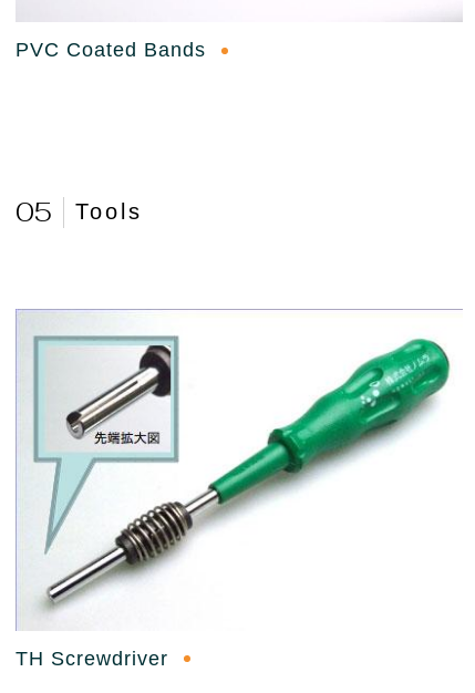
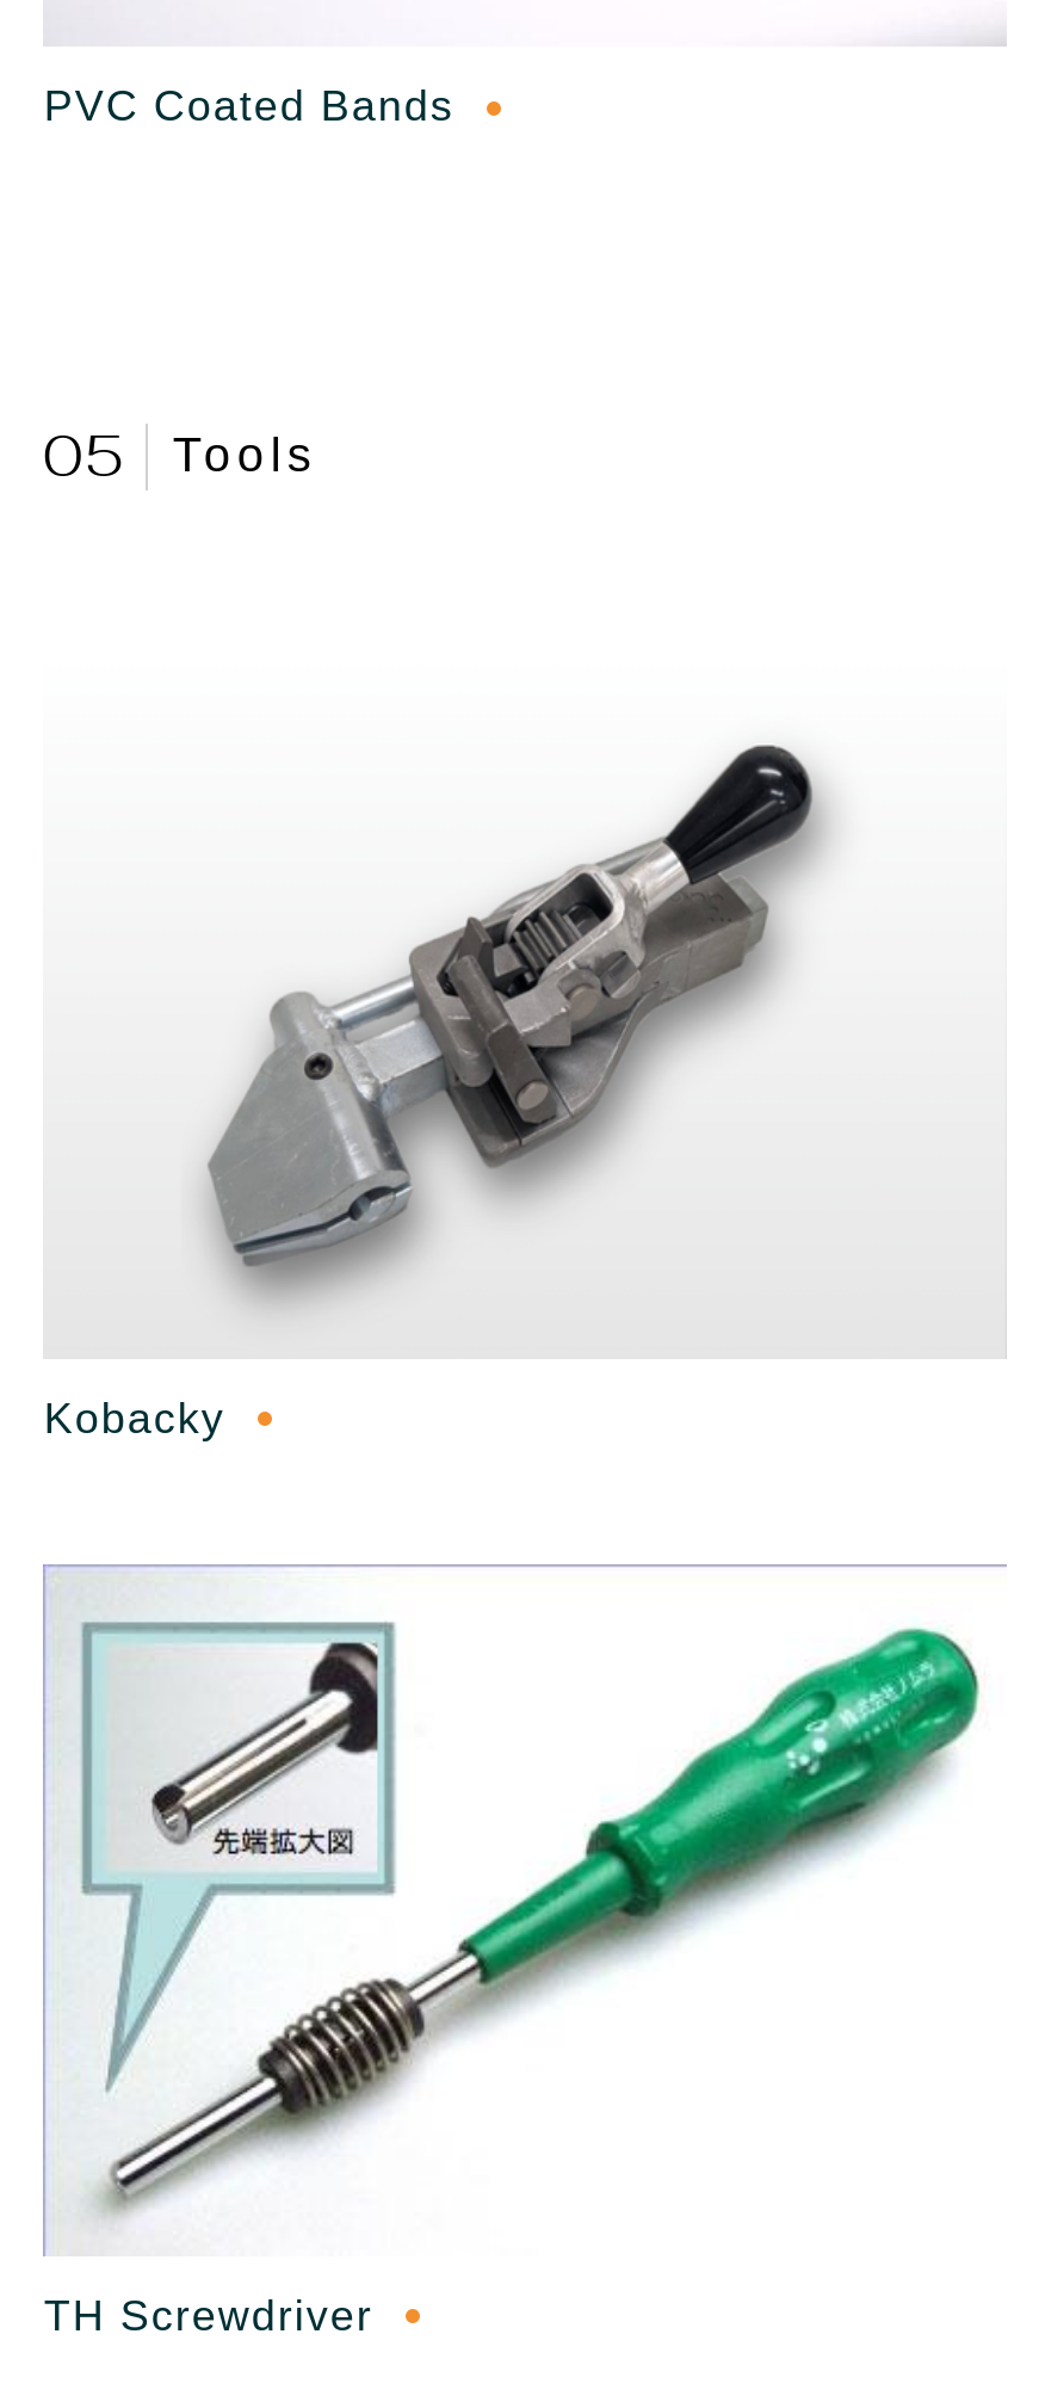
none -> [44,743,837,1442] [image] | Kobacky

